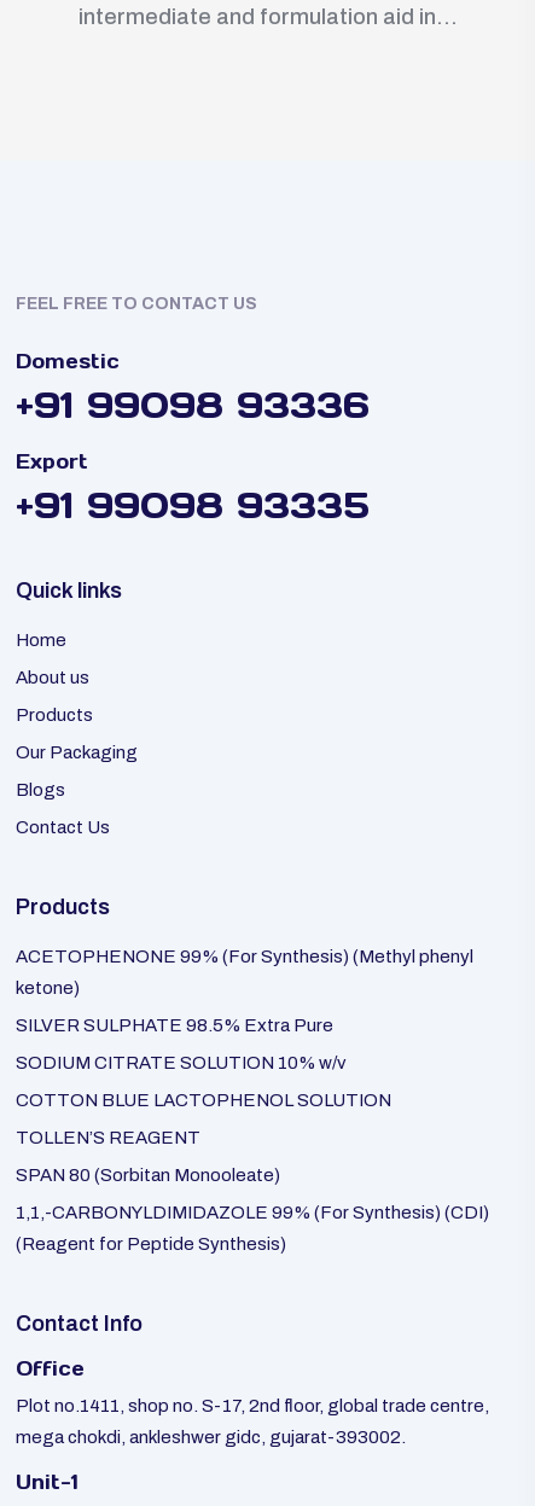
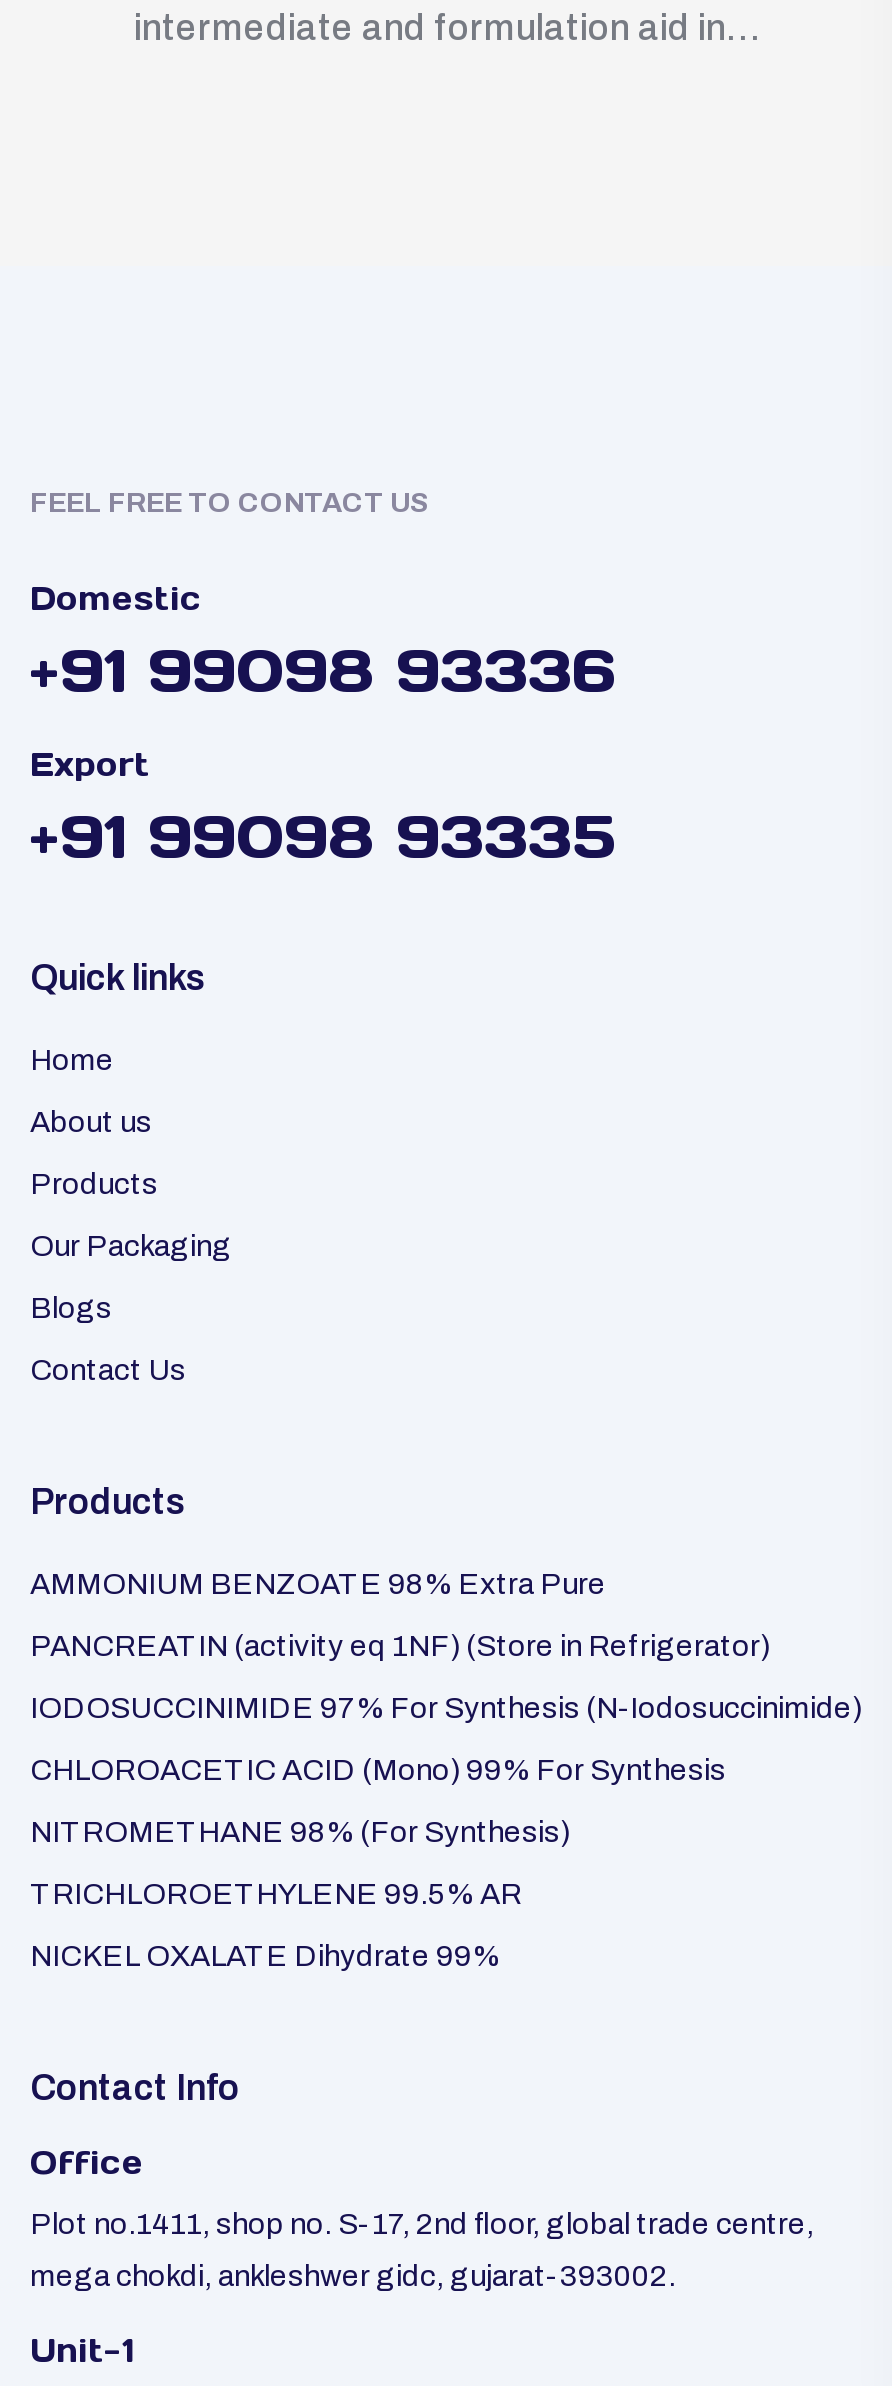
[16,947,489,1254] ACETOPHENONE 99% (For Synthesis) (Methyl phenyl | ketone) | SILVER SULPHATE 98.5% Extra Pure | SODIUM CITRATE SOLUTION 10% w/v | COTTON BLUE LACTOPHENOL SOLUTION | TOLLEN’S REAGENT | SPAN 80 (Sorbitan Monooleate) | 1,1,-CARBONYLDIMIDAZOLE 99% (For Synthesis) (CDI) | (Reagent for Peptide Synthesis) -> [30,1568,862,1972] AMMONIUM BENZOATE 98% Extra Pure | PANCREATIN (activity eq 1NF) (Store in Refrigerator) | IODOSUCCINIMIDE 97% For Synthesis (N-Iodosuccinimide) | CHLOROACETIC ACID (Mono) 99% For Synthesis | NITROMETHANE 98% (For Synthesis) | TRICHLOROETHYLENE 99.5% AR | NICKEL OXALATE Dihydrate 99%

